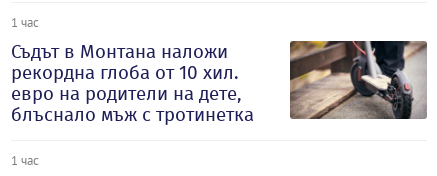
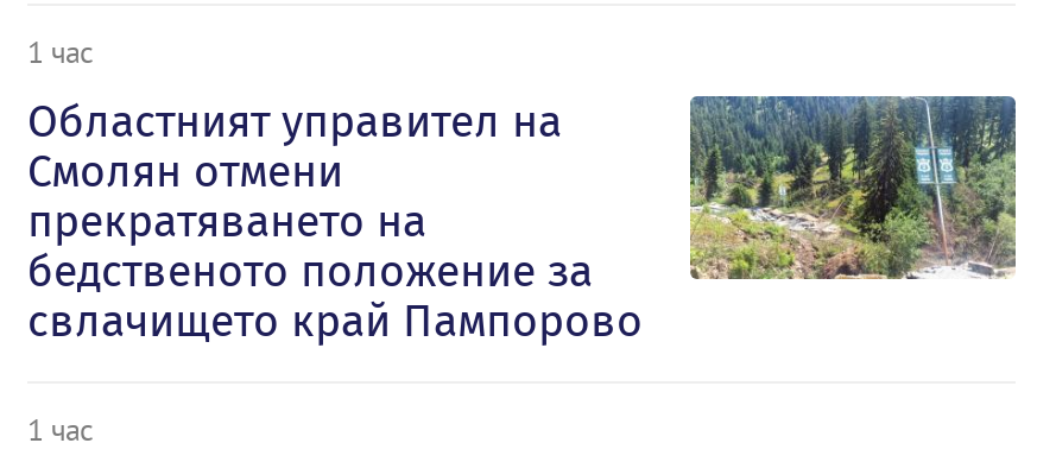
[11,40,427,126] [image] | Съдът в Монтана наложи | рекордна глоба от 10 хил. | евро на родители на дете, | блъснало мъж с тротинетка -> [27,93,1016,347] [image] | Областният управител на | Смолян отмени | прекратяването на | бедственото положение за | свлачището край Пампорово

